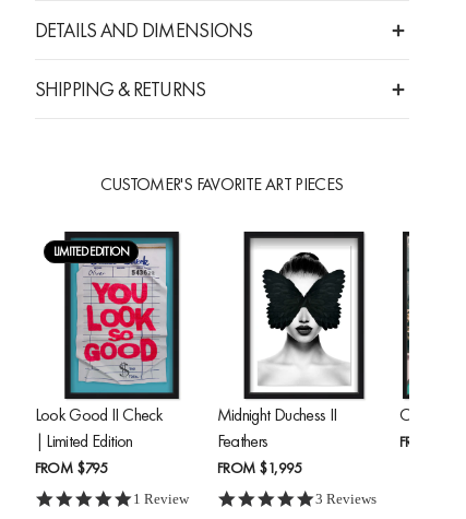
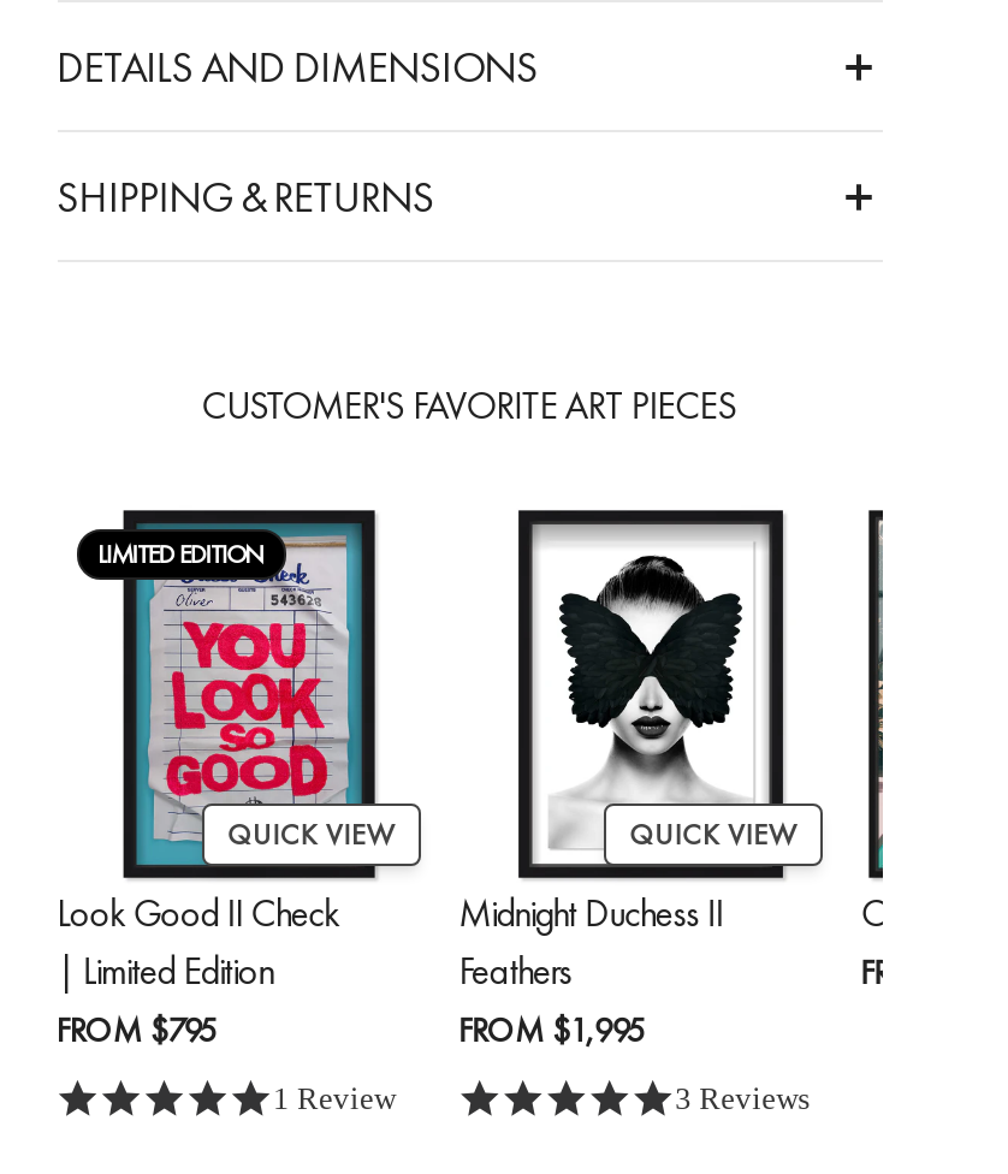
none -> [228,815,394,853] QUICK VIEW
none -> [630,815,796,853] QUICK VIEW

